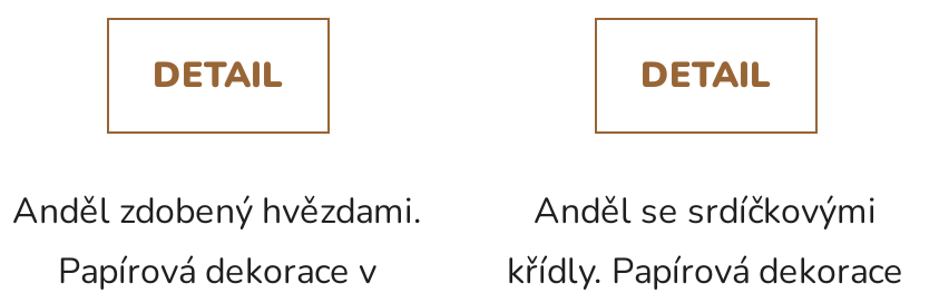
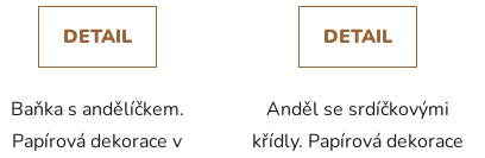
[12,187,422,236] Anděl zdobený hvězdami. -> [10,96,184,122] Baňka s andělíčkem.

